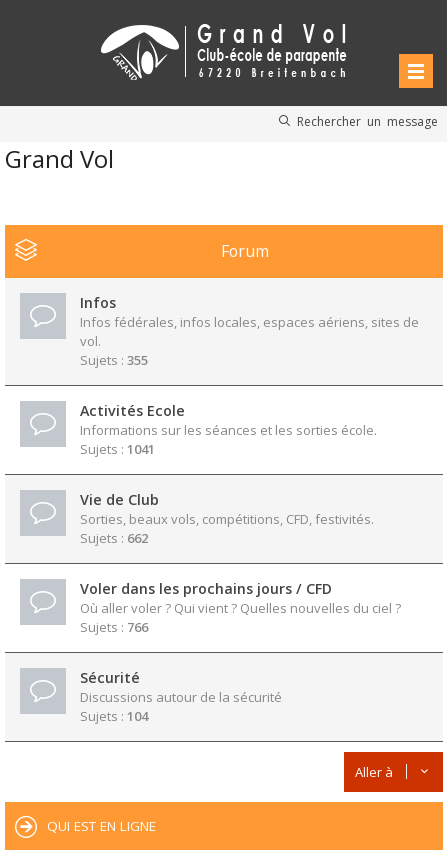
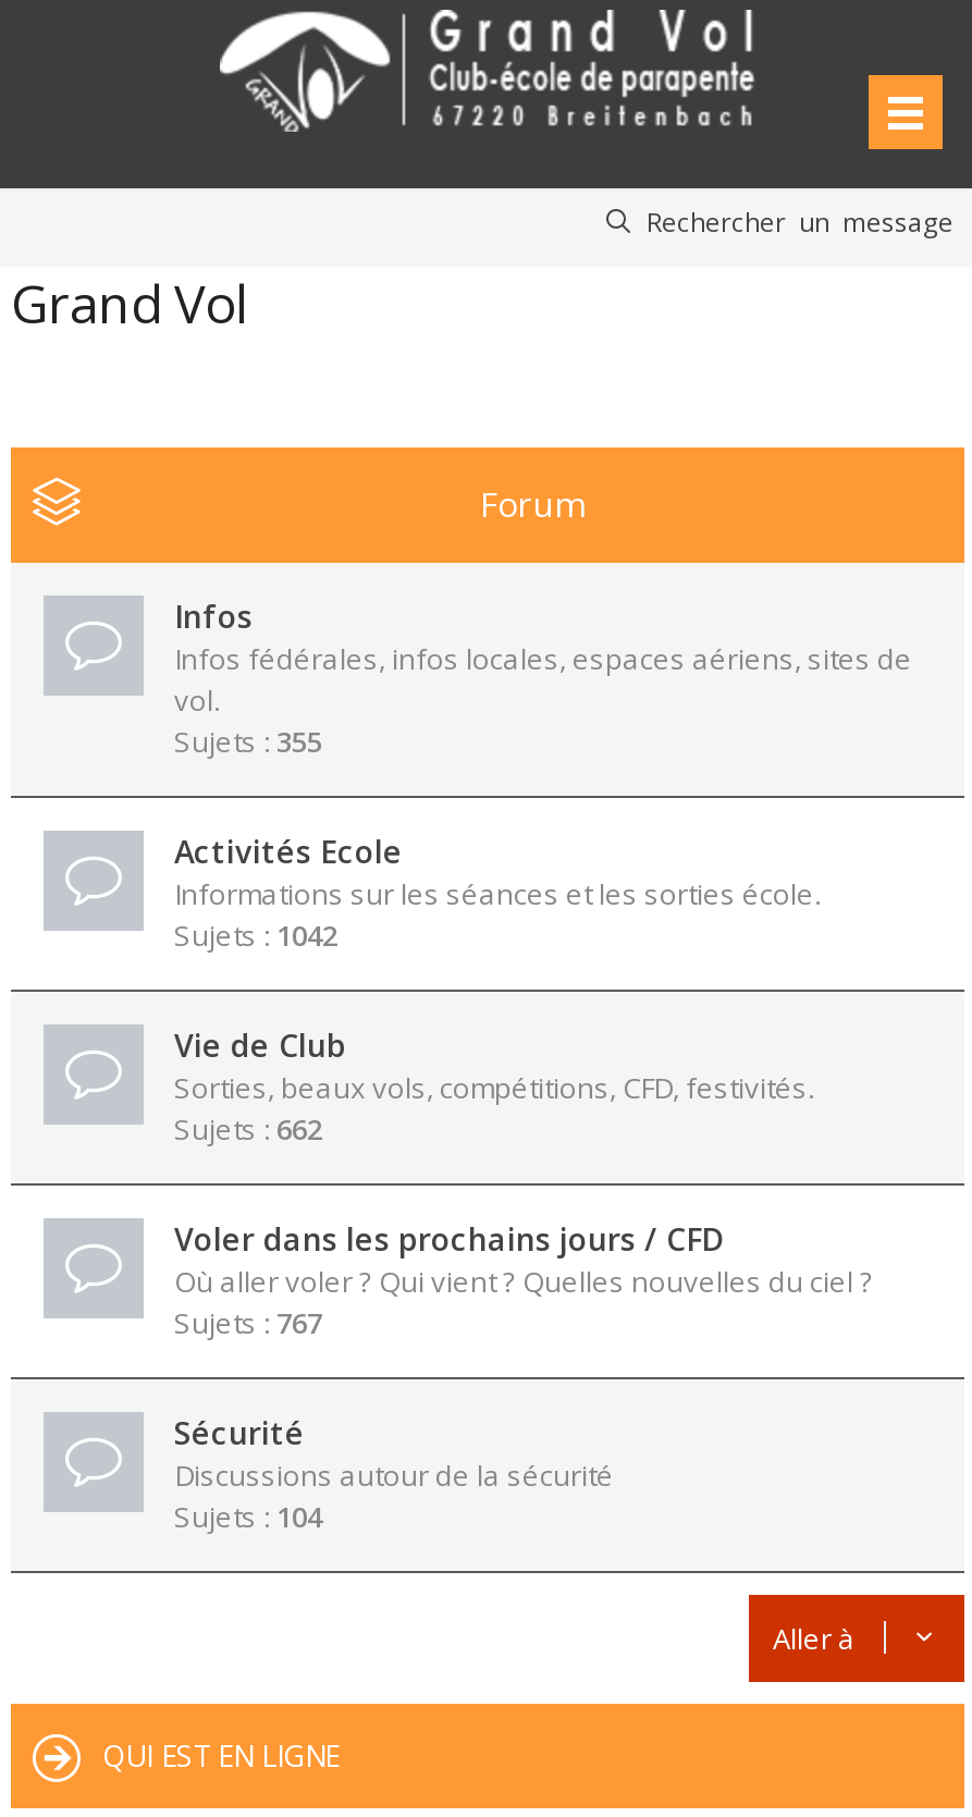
[80,440,155,458] Sujets : 1041 -> [174,916,337,955] Sujets : 1042
[80,618,148,636] Sujets : 766 -> [174,1303,322,1342] Sujets : 767

